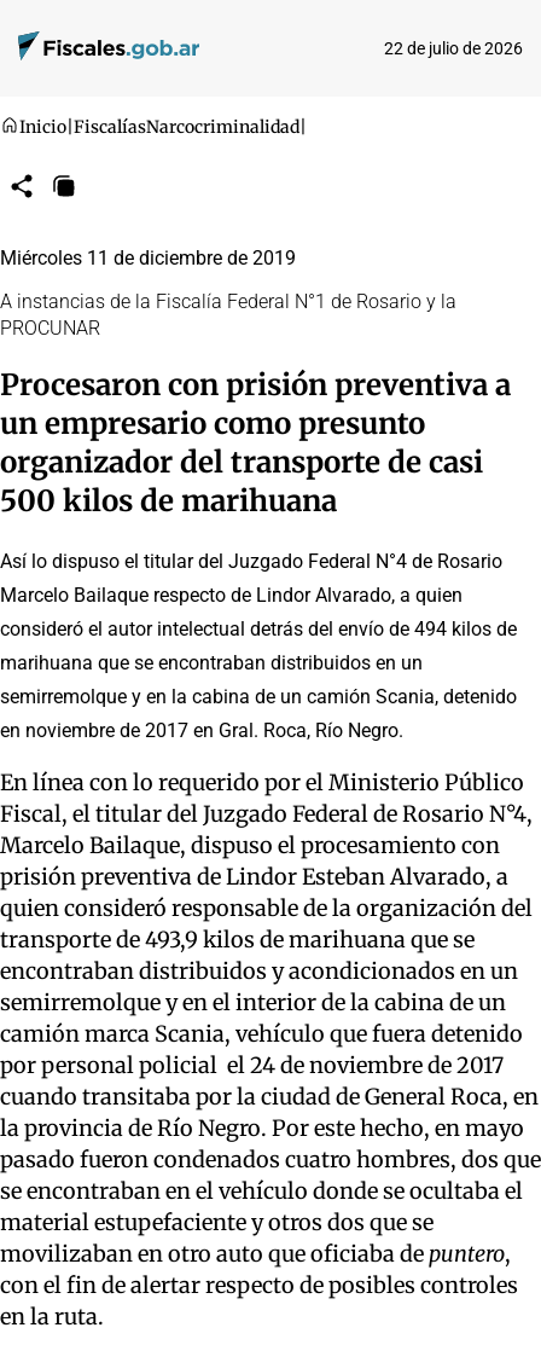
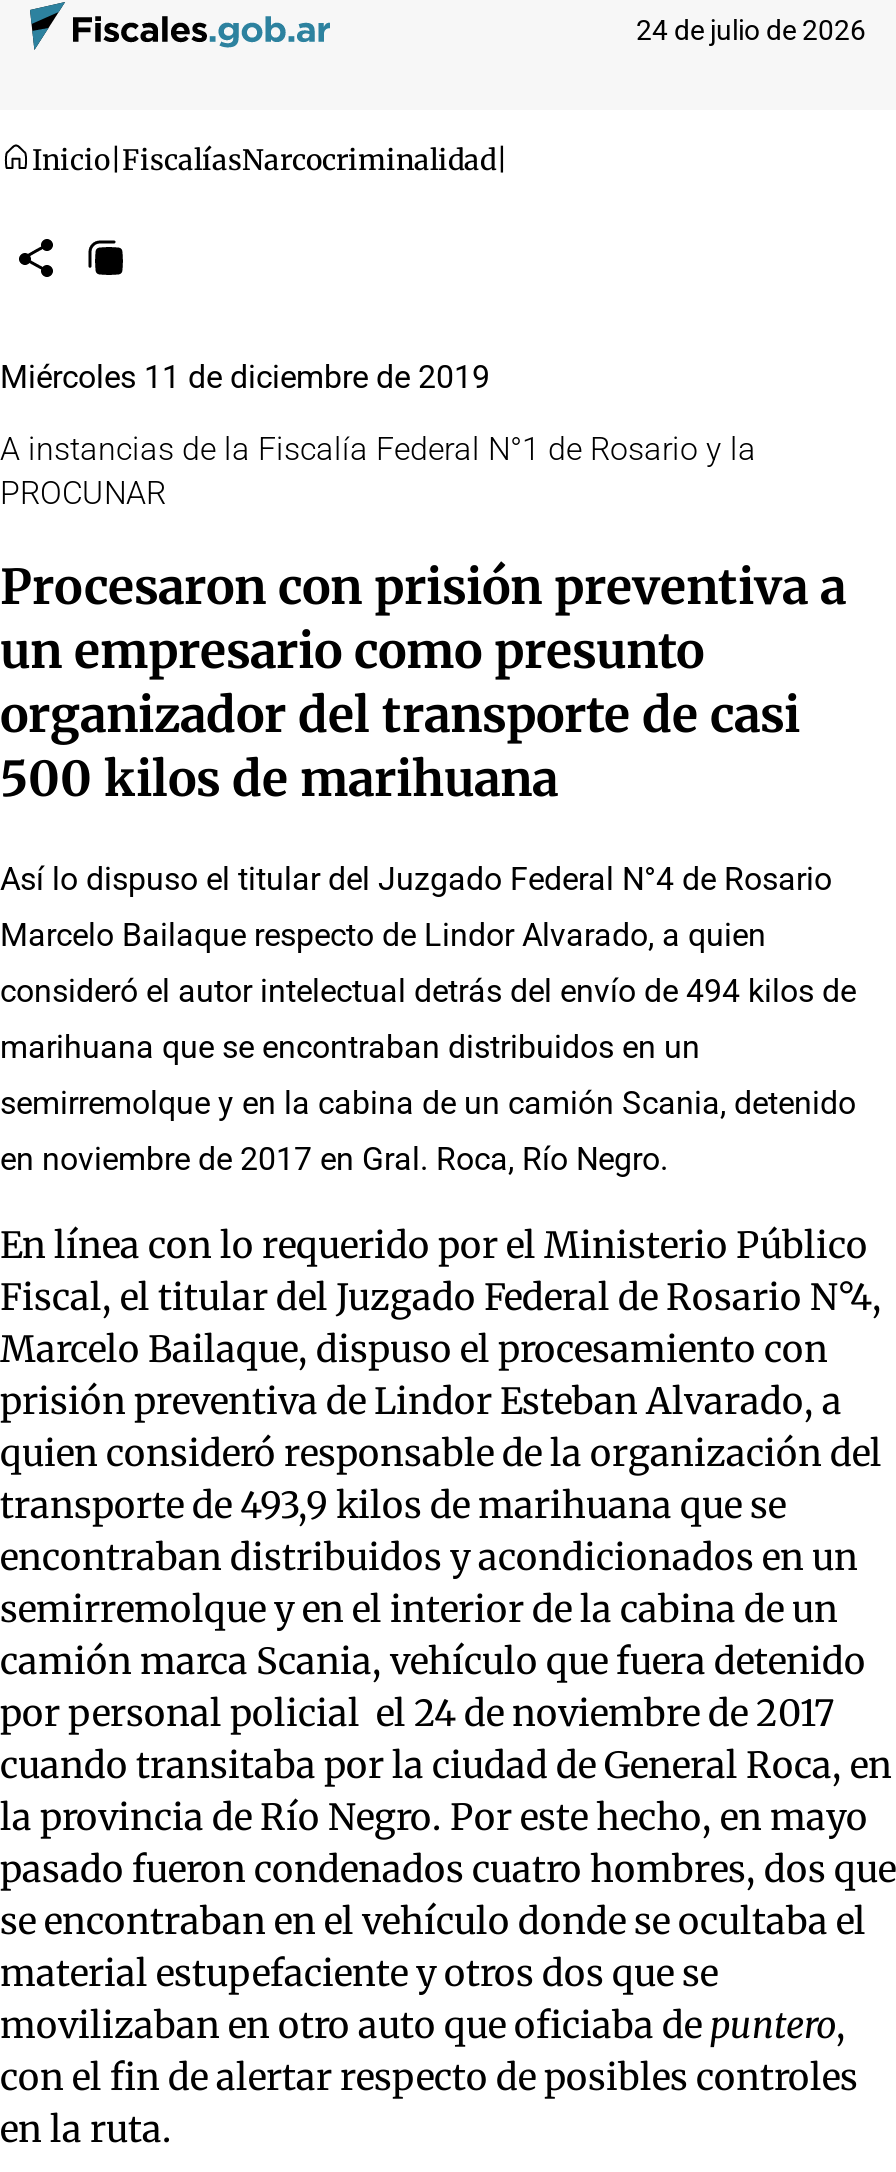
[384,39,523,58] 22 de julio de 2026 -> [636,14,866,46] 24 de julio de 2026

